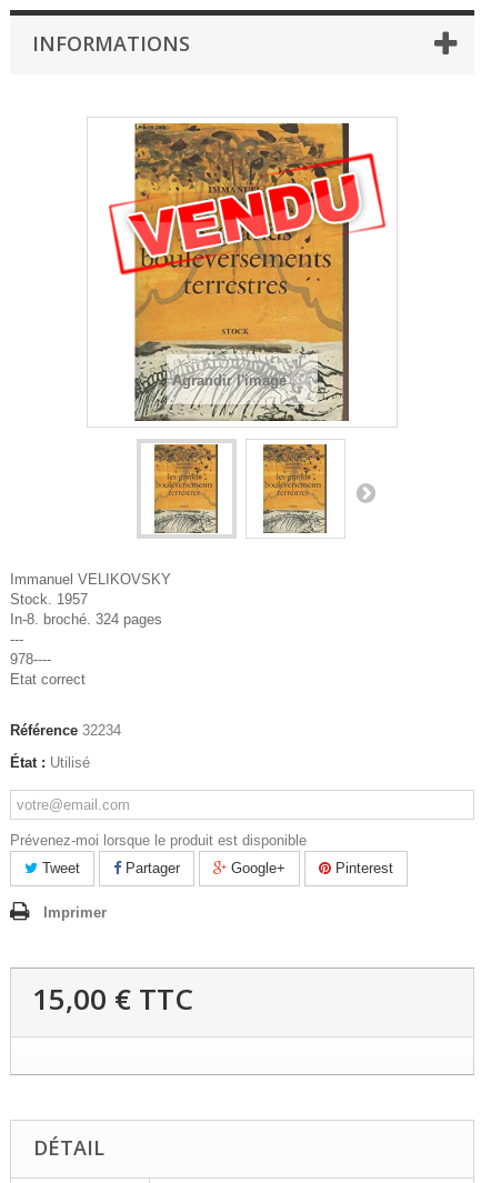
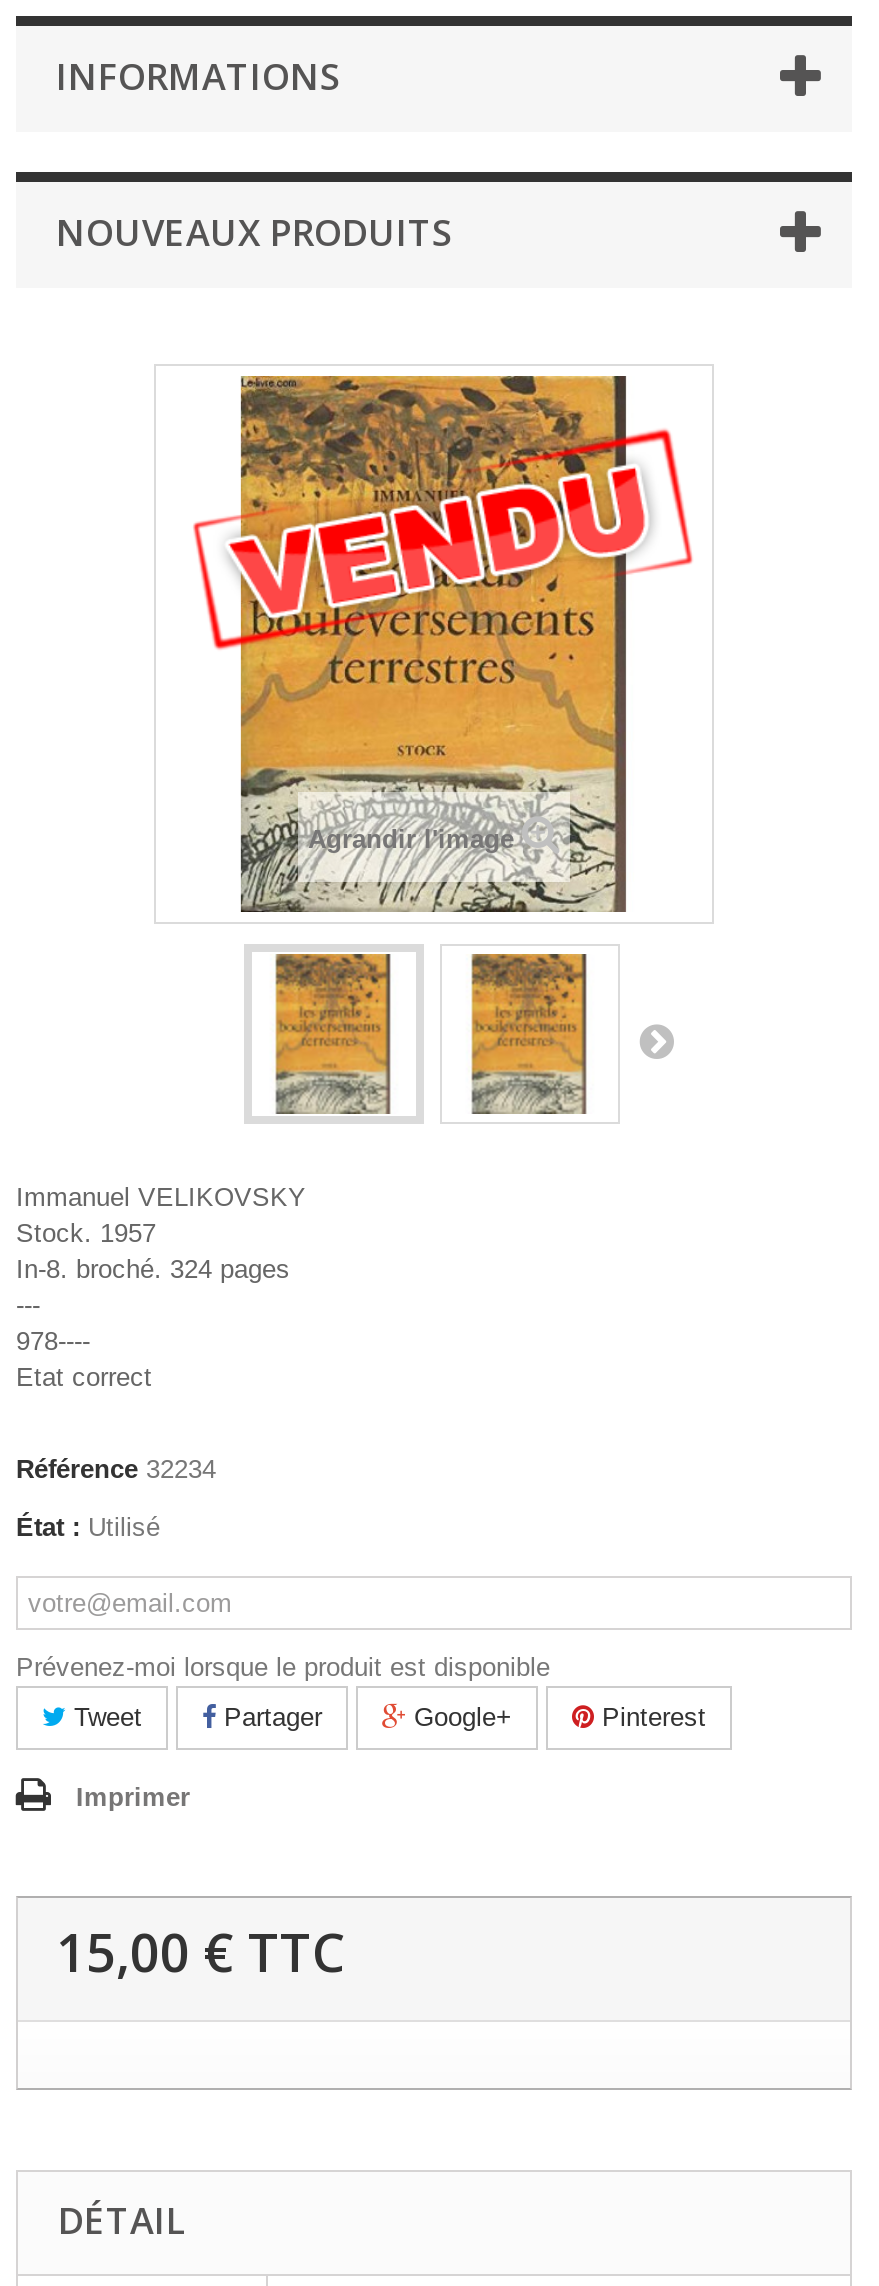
none -> [56,207,452,255] NOUVEAUX PRODUITS

